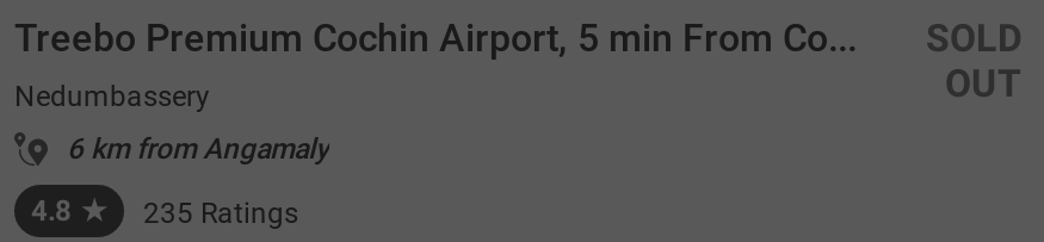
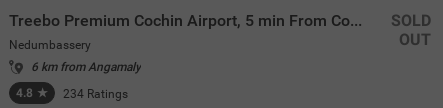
[143,197,298,231] 235 Ratings -> [63,87,128,101] 234 Ratings

